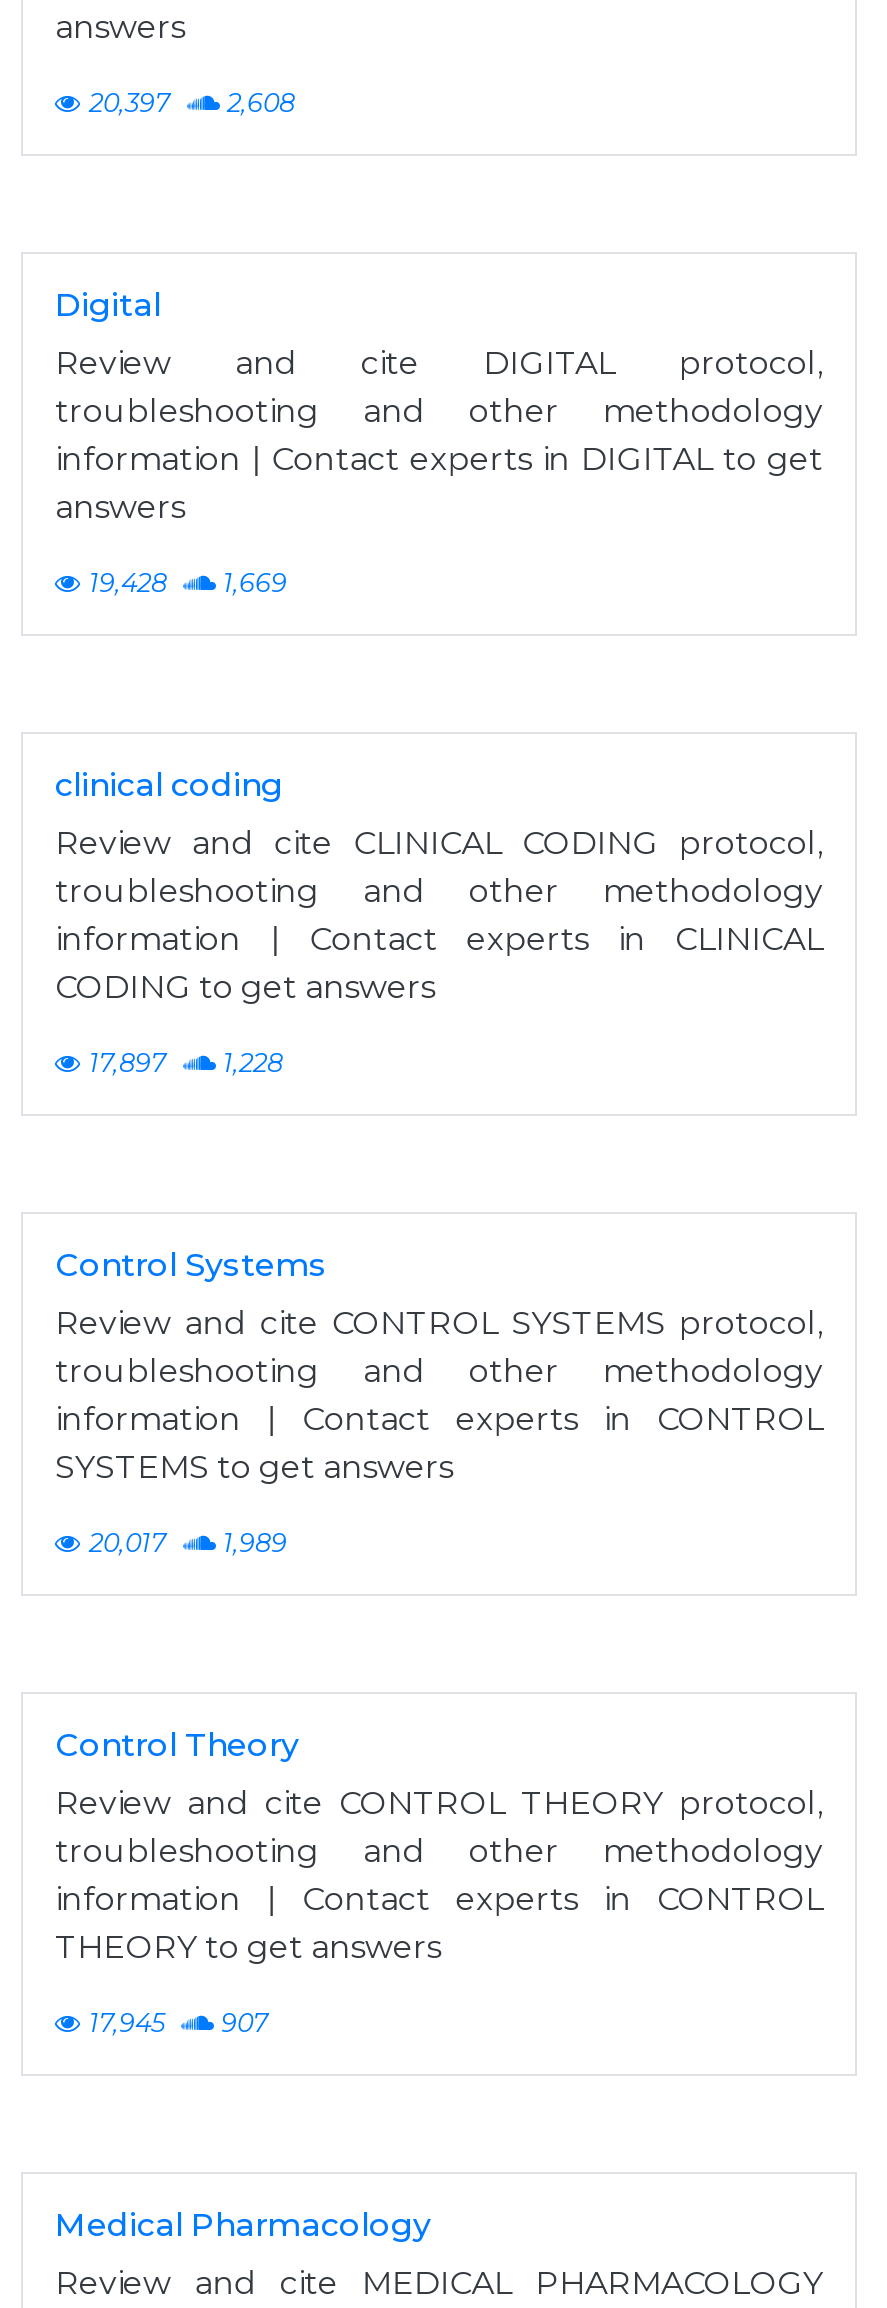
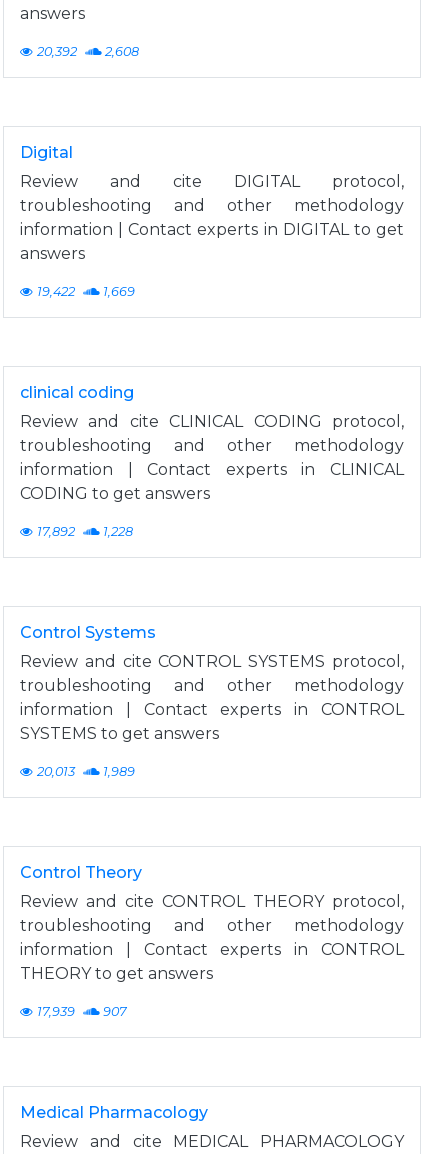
[89,87,295,117] 20,397 2,608 -> [37,44,139,59] 20,392 2,608
[89,567,287,597] 19,428 1,669 -> [37,284,135,299] 19,422 1,669
[89,1047,283,1077] 17,897 1,228 -> [37,524,133,539] 17,892 1,228
[89,1527,287,1557] 20,017 1,989 -> [37,764,135,779] 20,013 1,989
[89,2007,269,2037] 17,945 907 -> [37,1004,127,1019] 17,939 907

